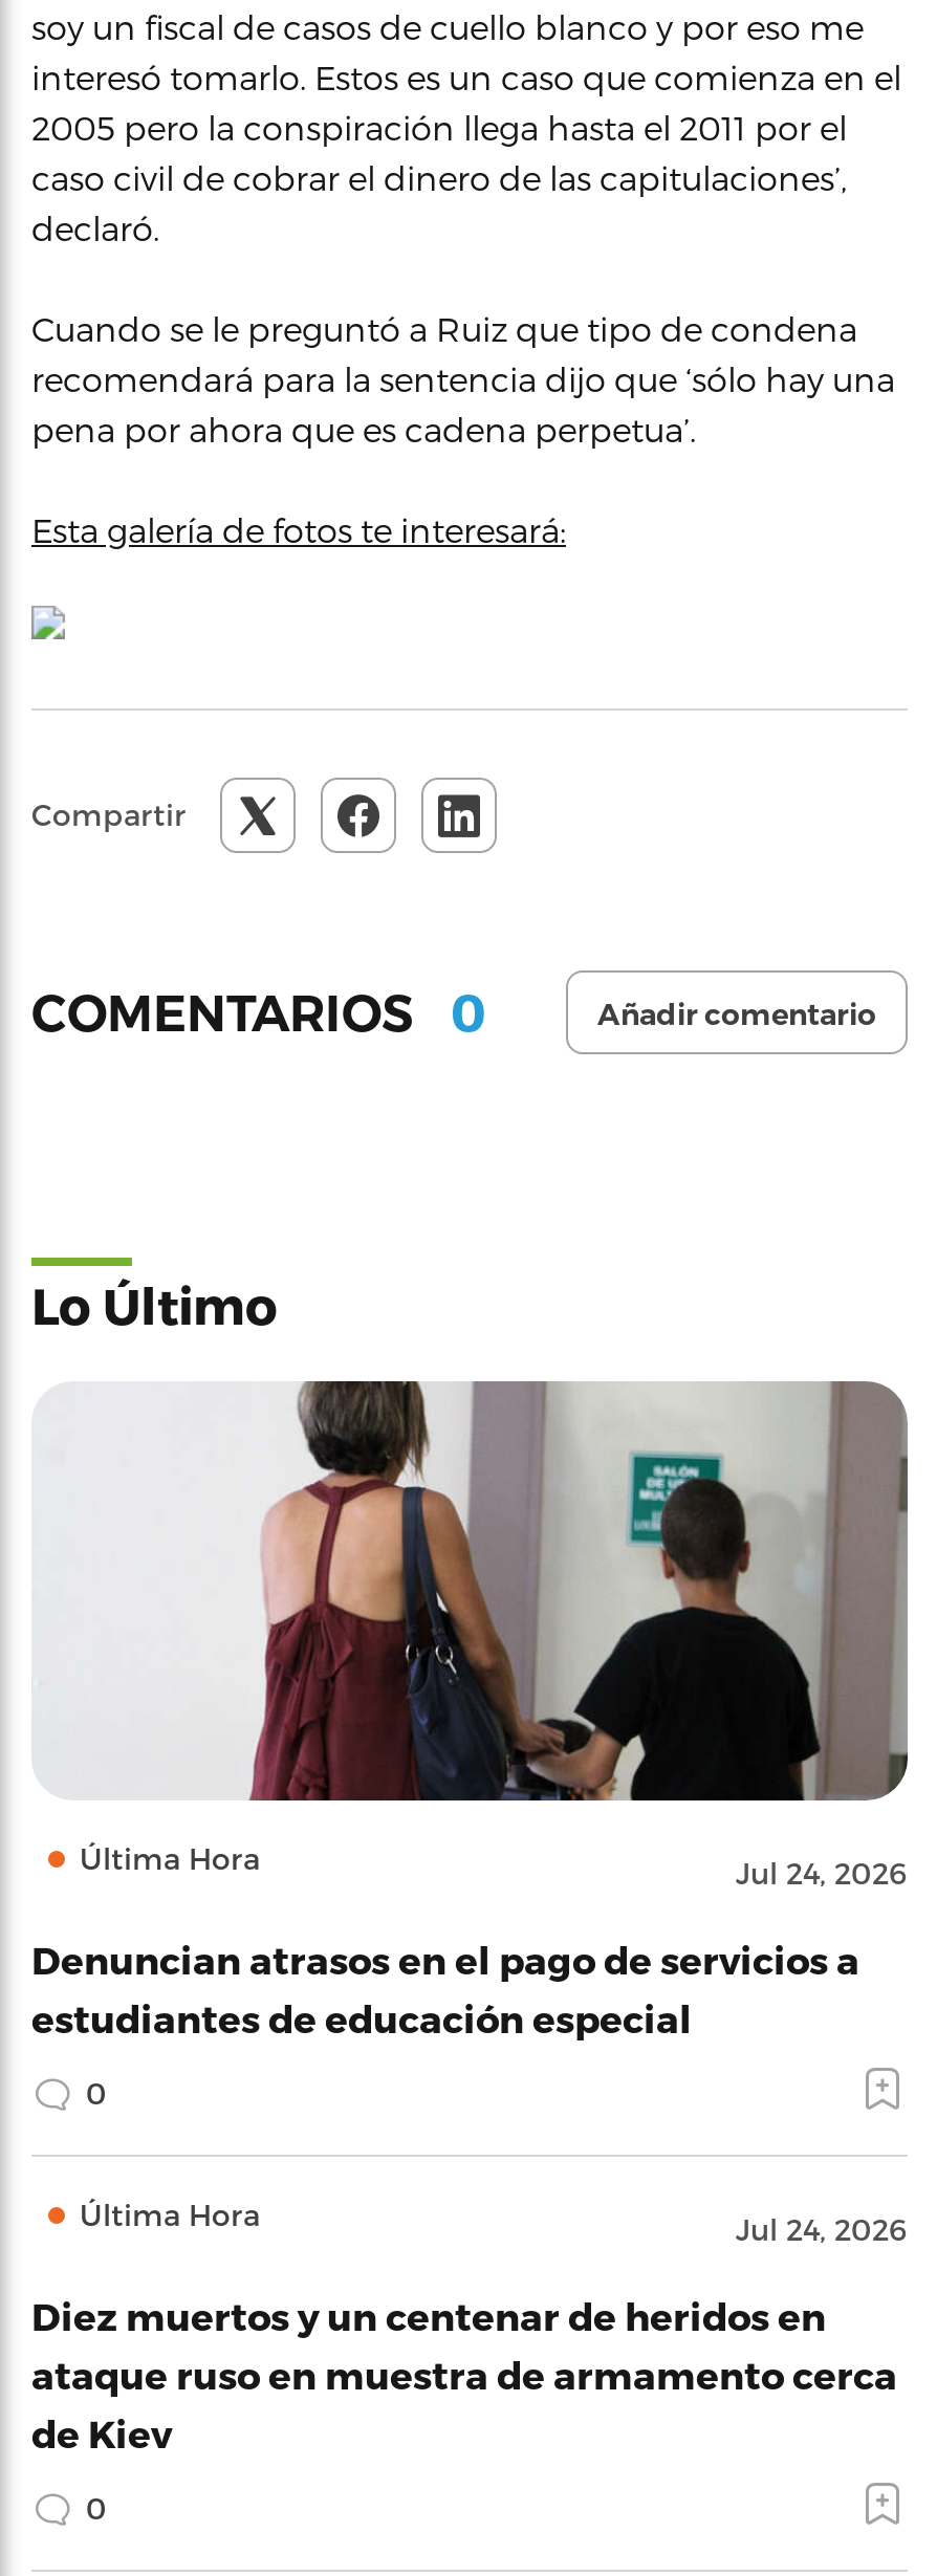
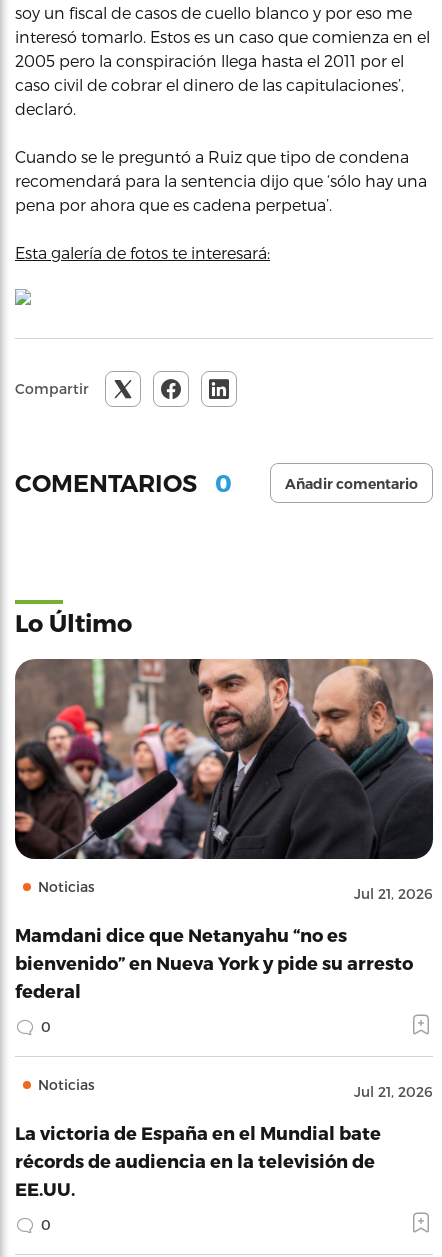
[31,1379,908,1891] [image] | Última Hora | Jul 24, 2026 -> [14,658,433,902] [image] | Noticias | Jul 21, 2026
[31,1937,859,2039] Denuncian atrasos en el pago de servicios a | estudiantes de educación especial -> [15,924,413,1001] Mamdani dice que Netanyahu “no es | bienvenido” en Nueva York y pide su arresto | federal
[80,2197,908,2247] Última Hora | Jul 24, 2026 -> [38,1076,433,1100] Noticias | Jul 21, 2026
[31,2293,897,2454] Diez muertos y un centenar de heridos en | ataque ruso en muestra de armamento cerca | de Kiev -> [15,1122,381,1199] La victoria de España en el Mundial bate | récords de audiencia en la televisión de | EE.UU.

